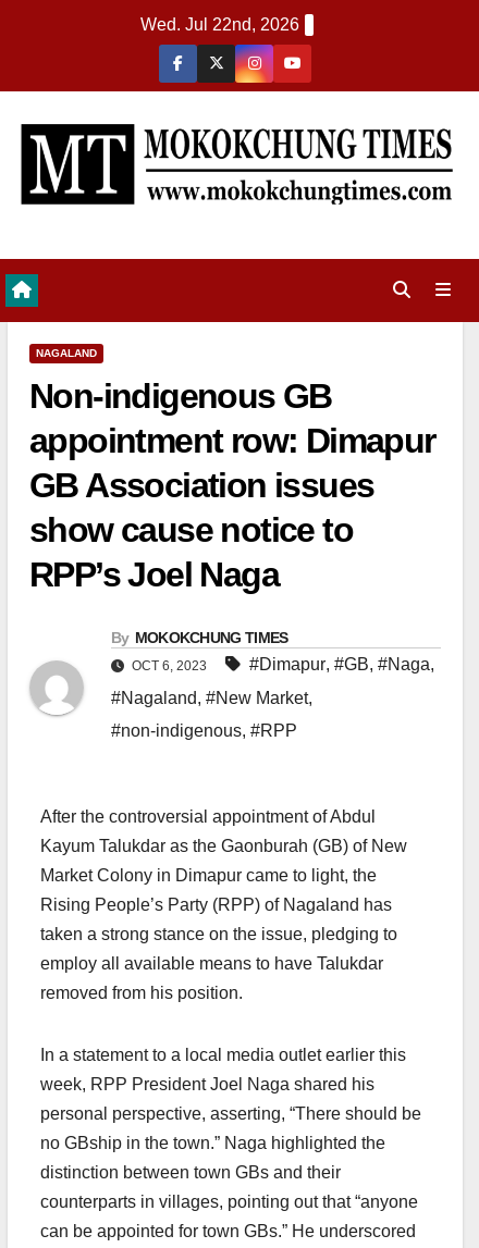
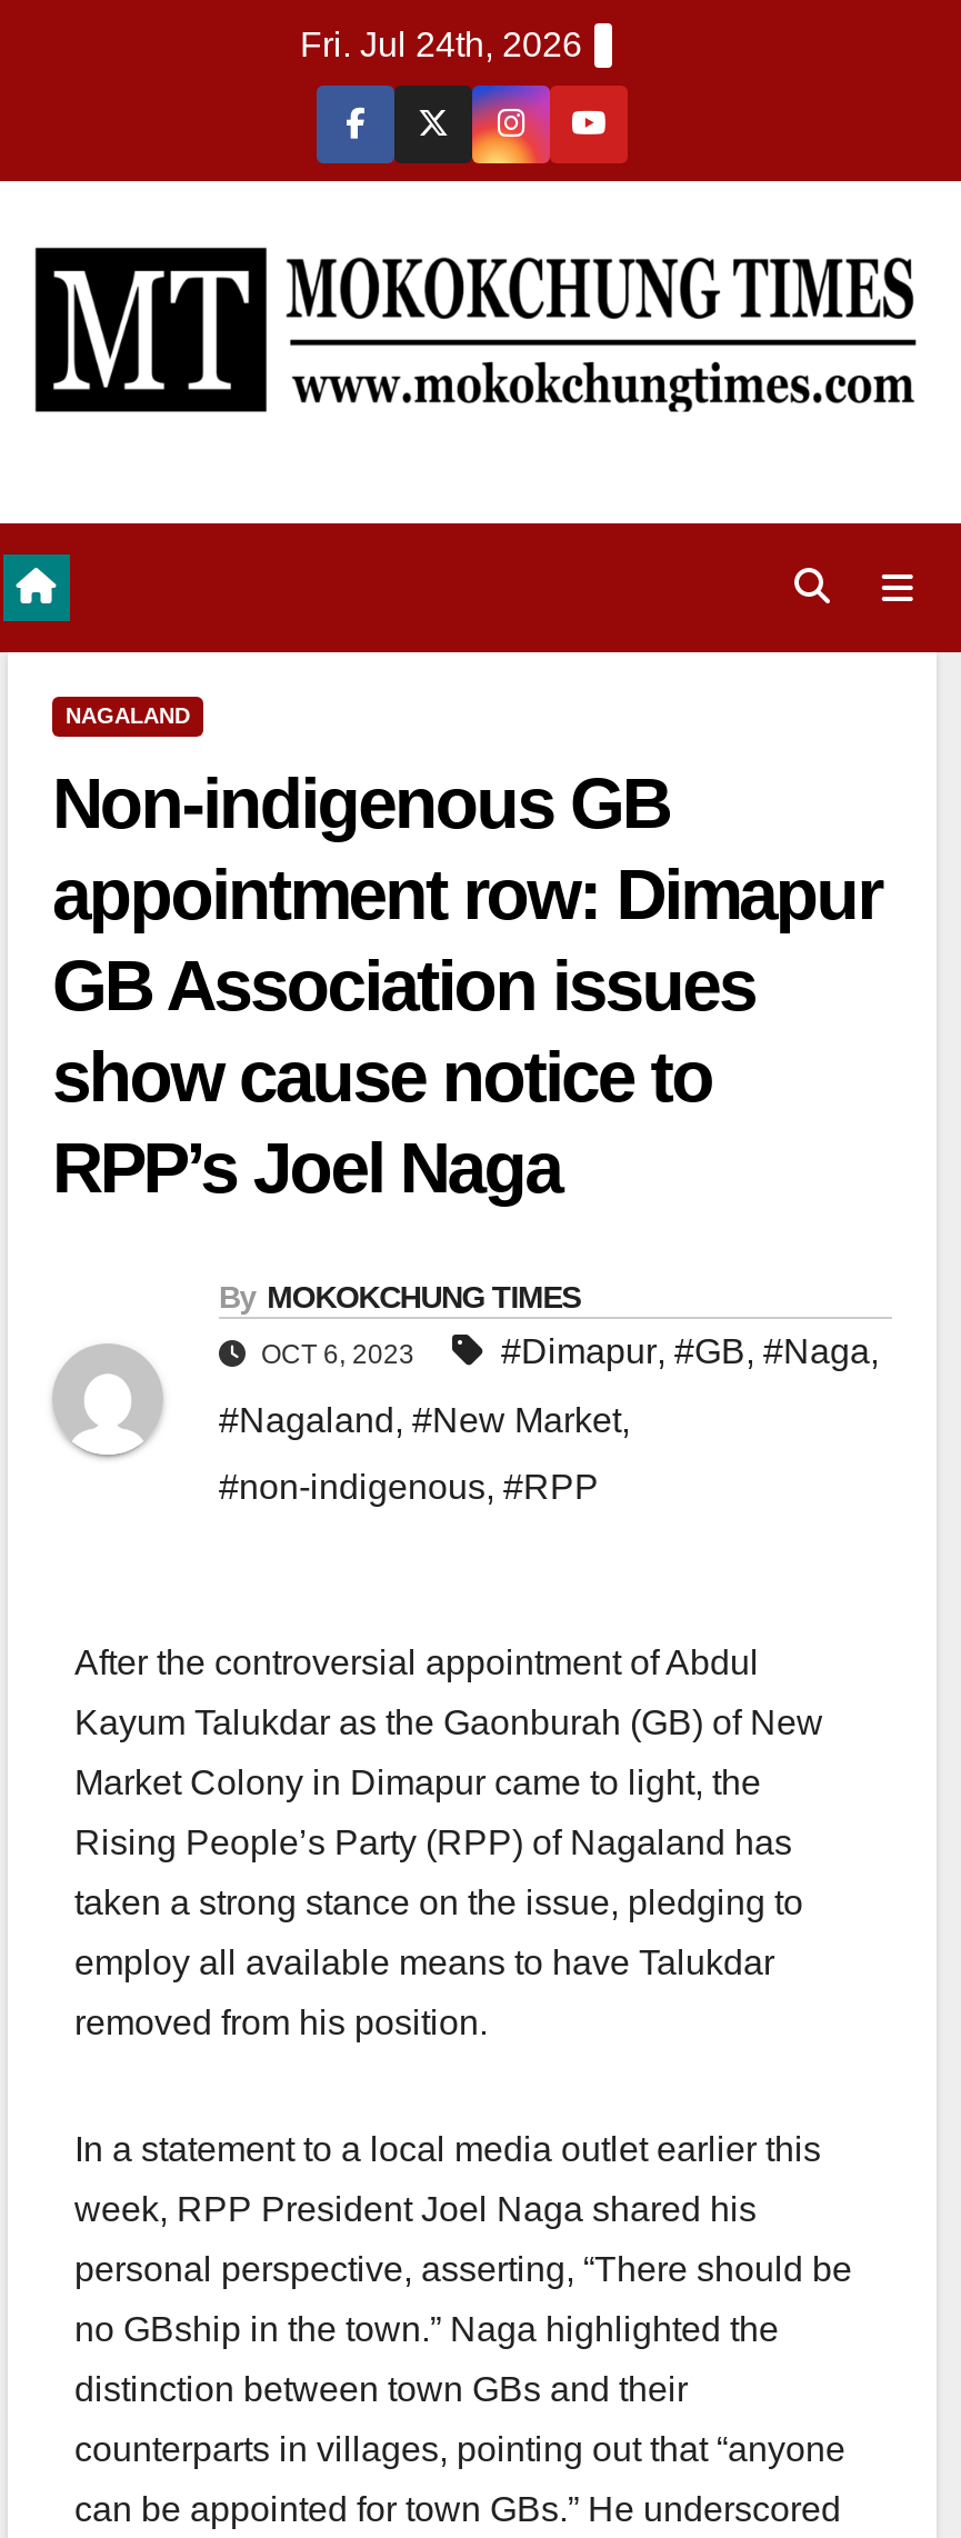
[140,15,299,34] Wed. Jul 22nd, 2026 -> [300,26,582,63] Fri. Jul 24th, 2026

